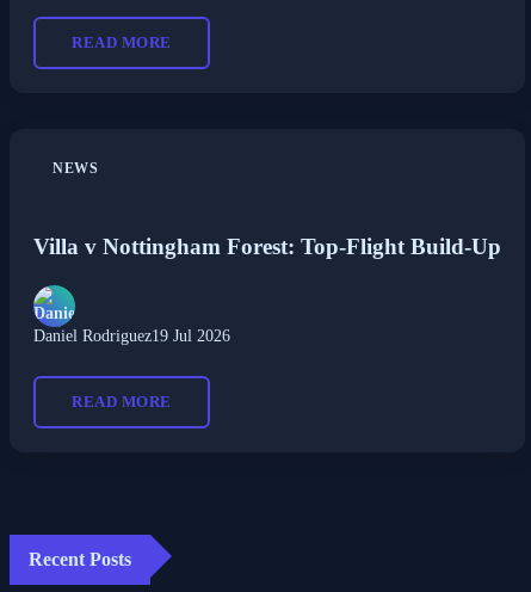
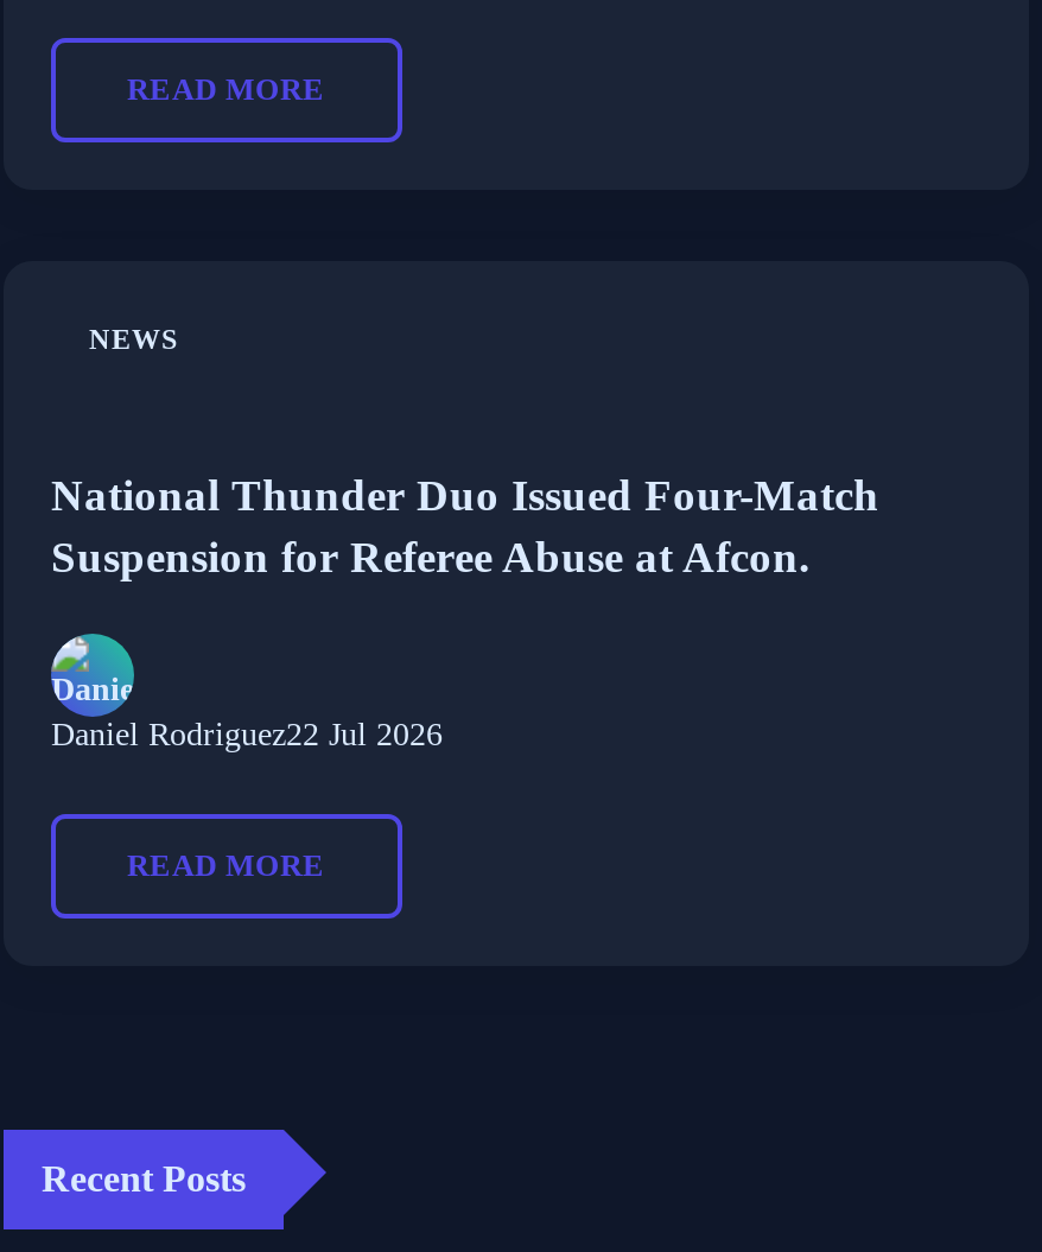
[33,234,501,259] Villa v Nottingham Forest: Top-Flight Build-Up -> [51,470,879,581] National Thunder Duo Issued Four-Match | Suspension for Referee Abuse at Afcon.
[33,327,230,345] Daniel Rodriguez19 Jul 2026 -> [51,716,443,752] Daniel Rodriguez22 Jul 2026

